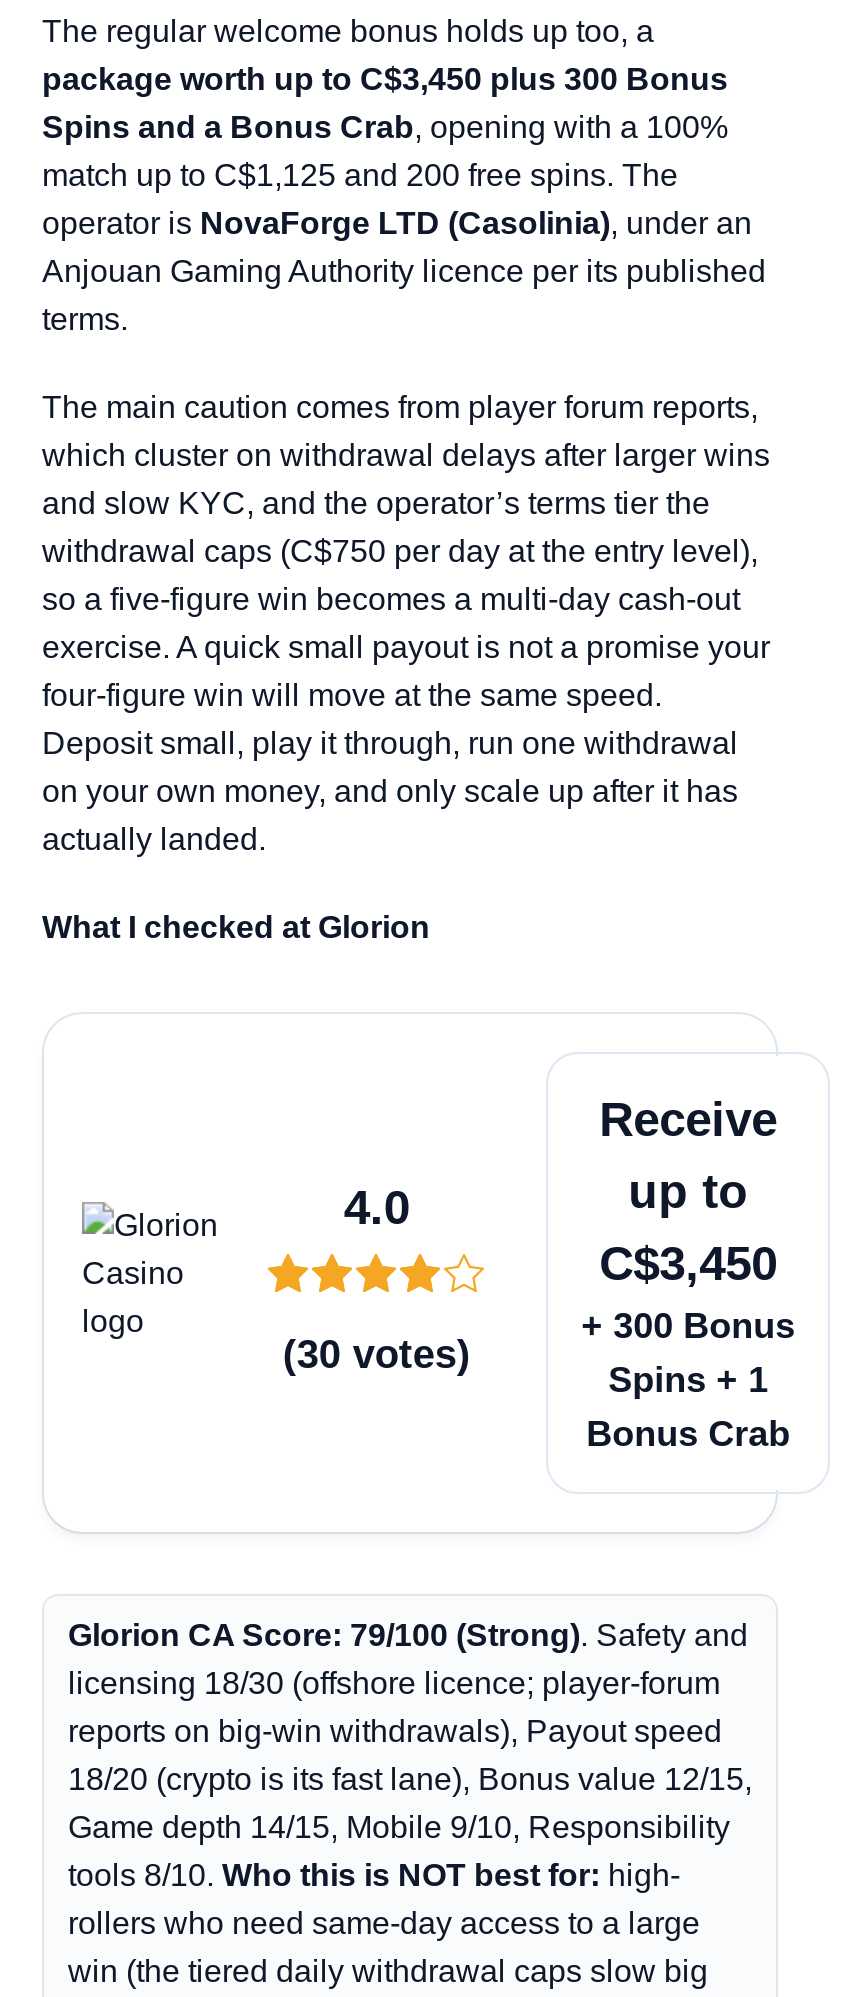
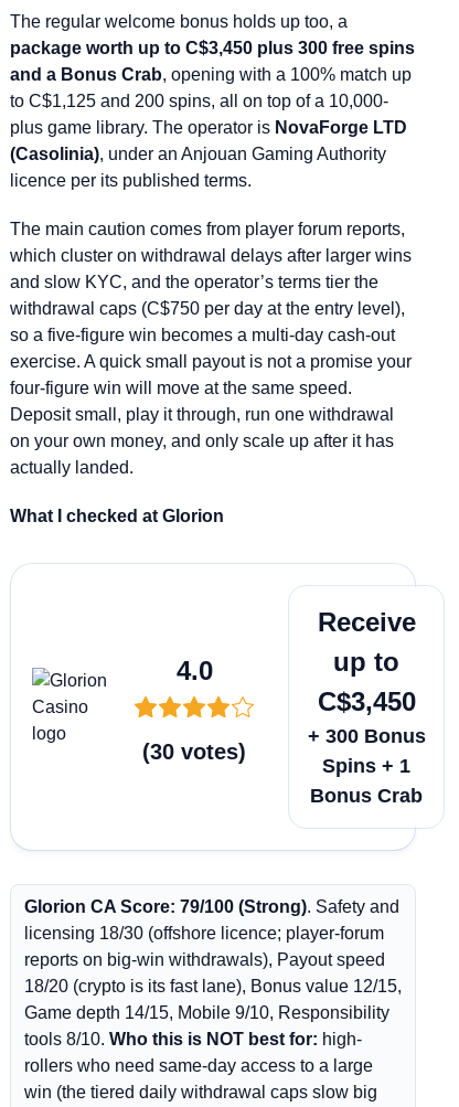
[42,62,766,336] package worth up to C$3,450 plus 300 Bonus | Spins and a Bonus Crab, opening with a 100% | match up to C$1,125 and 200 free spins. The | operator is NovaForge LTD (Casolinia), under an | Anjouan Gaming Authority licence per its published | terms. -> [10,39,415,190] package worth up to C$3,450 plus 300 free spins | and a Bonus Crab, opening with a 100% match up | to C$1,125 and 200 spins, all on top of a 10,000- | plus game library. The operator is NovaForge LTD | (Casolinia), under an Anjouan Gaming Authority | licence per its published terms.

